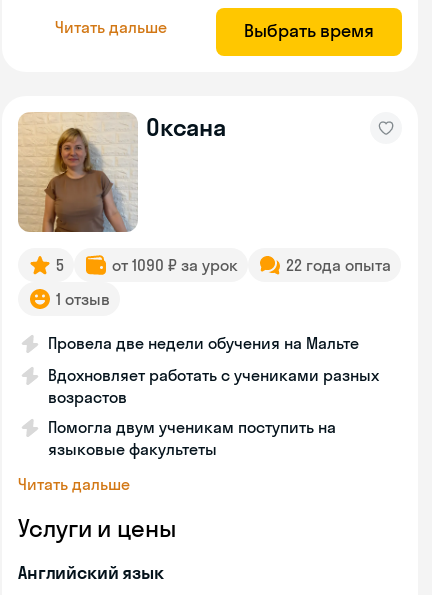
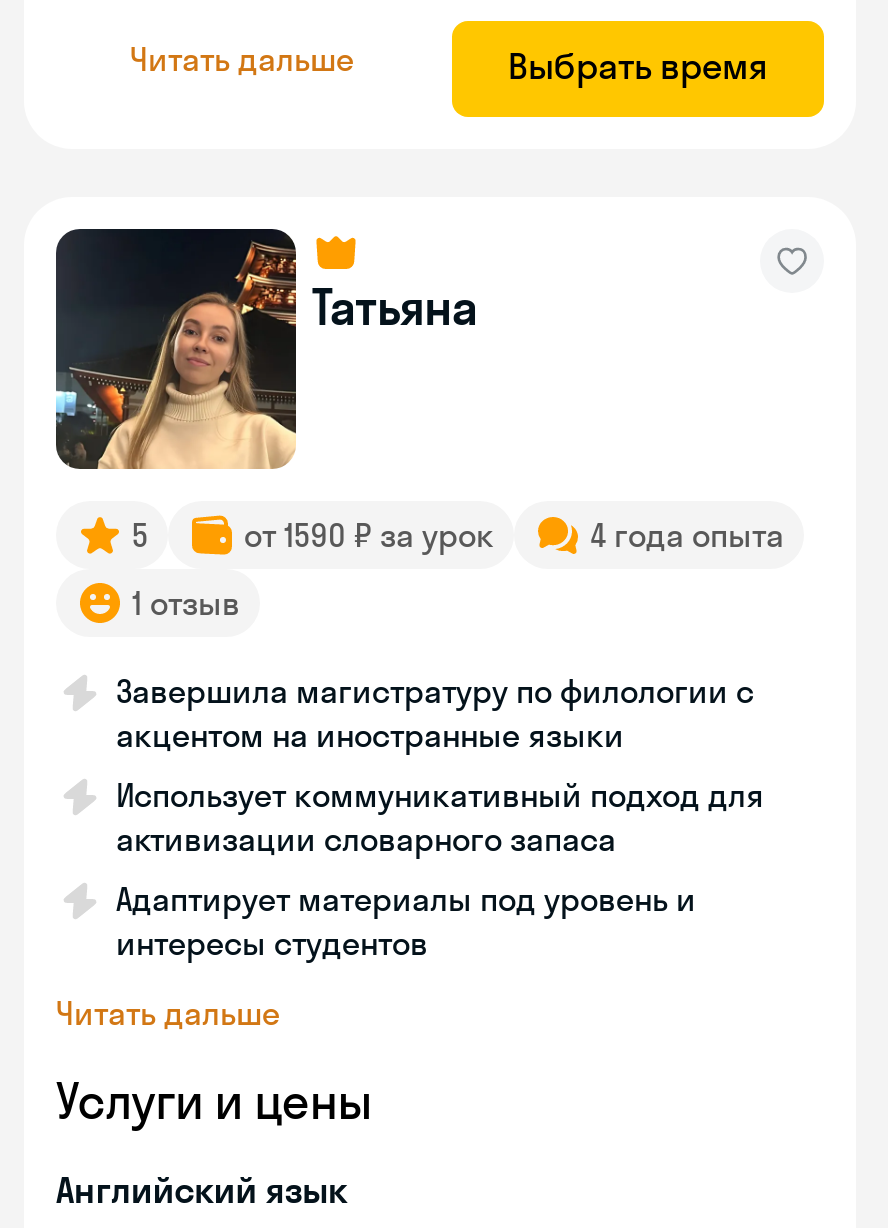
[17,112,226,233] [image] | Оксана -> [54,227,477,469] [image] | Татьяна
[112,255,238,275] от 1090 ₽ за урок -> [244,515,494,555] от 1590 ₽ за урок
[286,255,391,275] 22 года опыта -> [590,515,784,555] 4 года опыта
[48,333,359,353] Провела две недели обучения на Мальте -> [116,671,754,755] Завершила магистратуру по филологии с | акцентом на иностранные языки
[48,365,379,407] Вдохновляет работать с учениками разных | возрастов -> [116,775,764,859] Использует коммуникативный подход для | активизации словарного запаса
[48,417,336,459] Помогла двум ученикам поступить на | языковые факультеты -> [116,879,696,963] Адаптирует материалы под уровень и | интересы студентов

